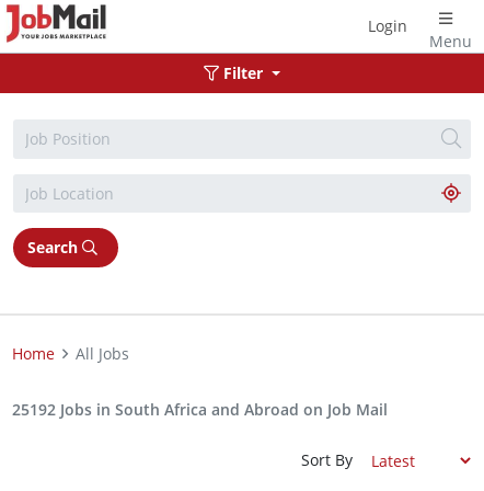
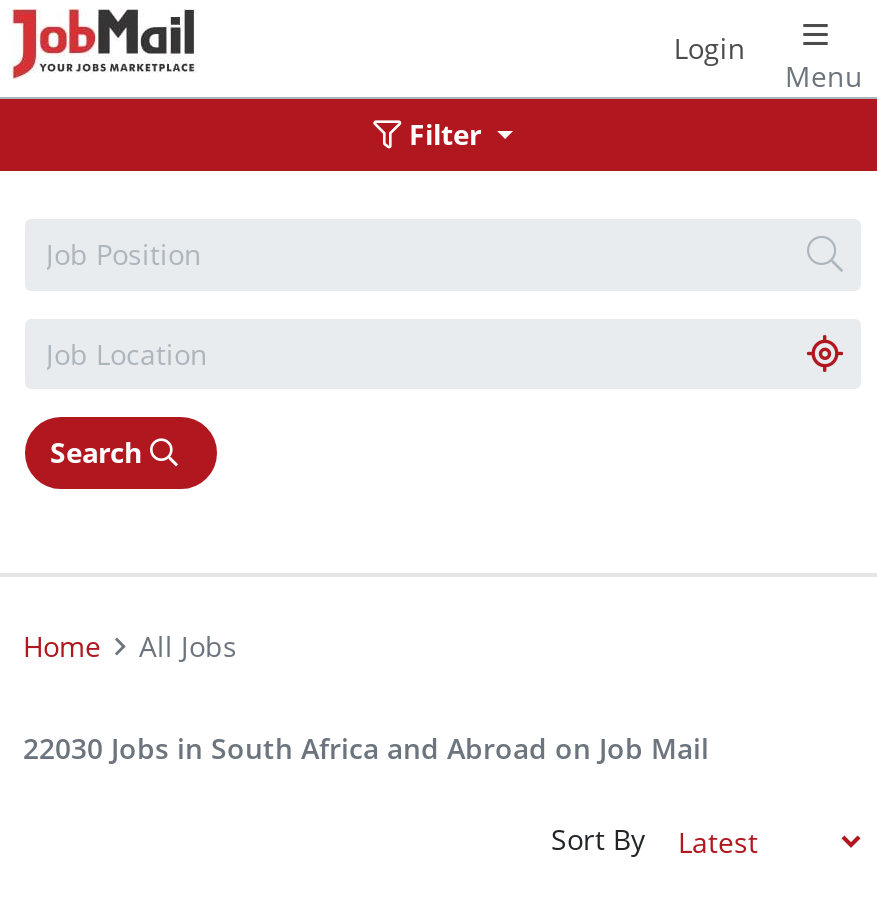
[12,398,388,419] 25192 Jobs in South Africa and Abroad on Job Mail -> [23,728,709,766] 22030 Jobs in South Africa and Abroad on Job Mail

